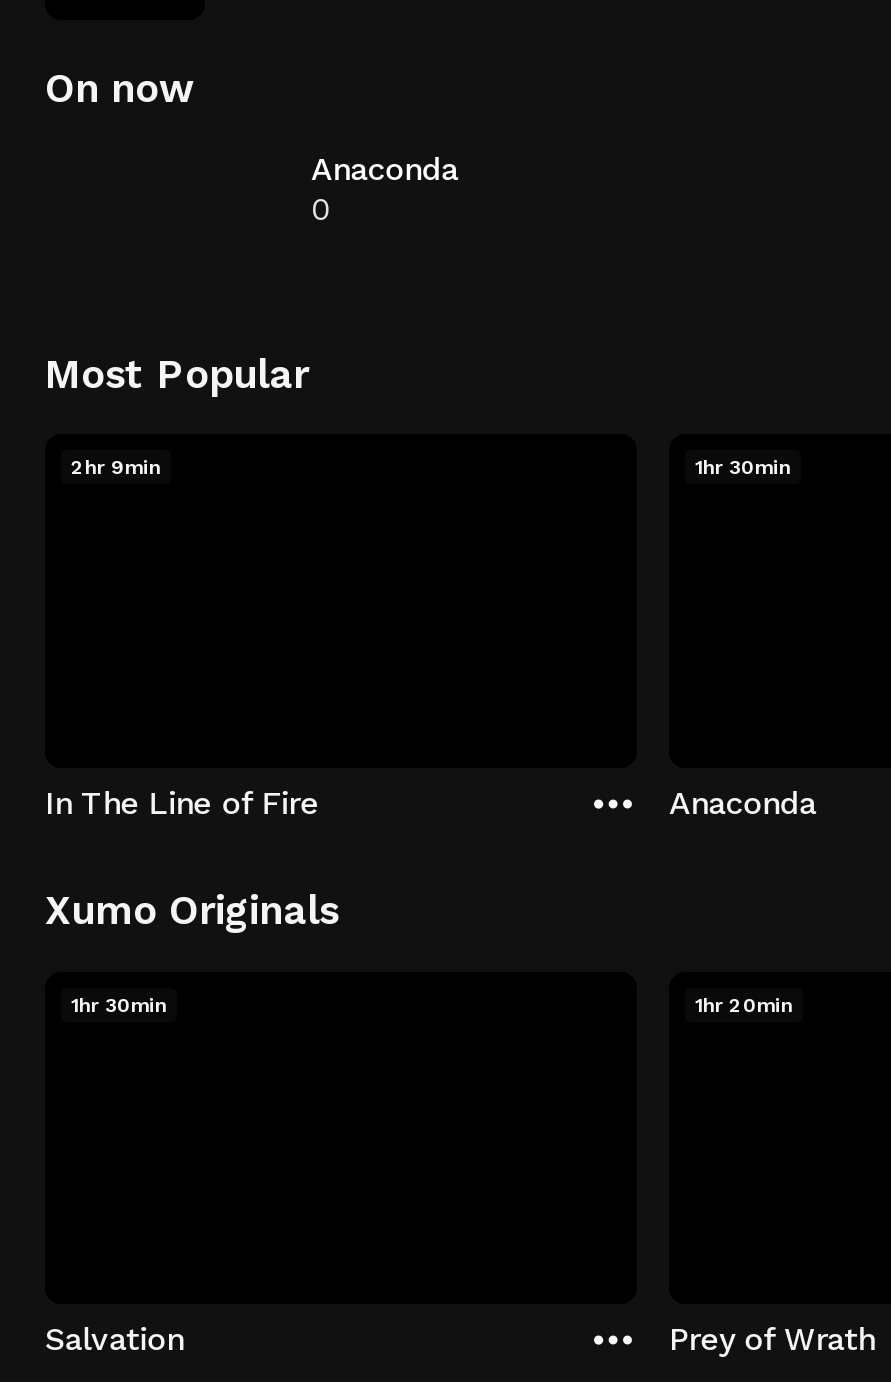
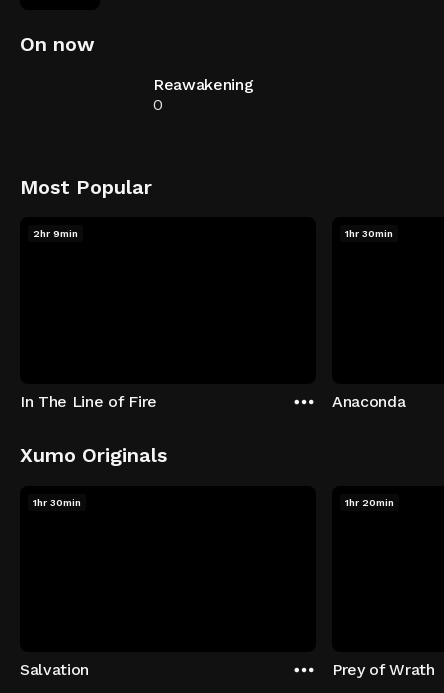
[311,150,458,188] Anaconda -> [153,75,253,94] Reawakening

